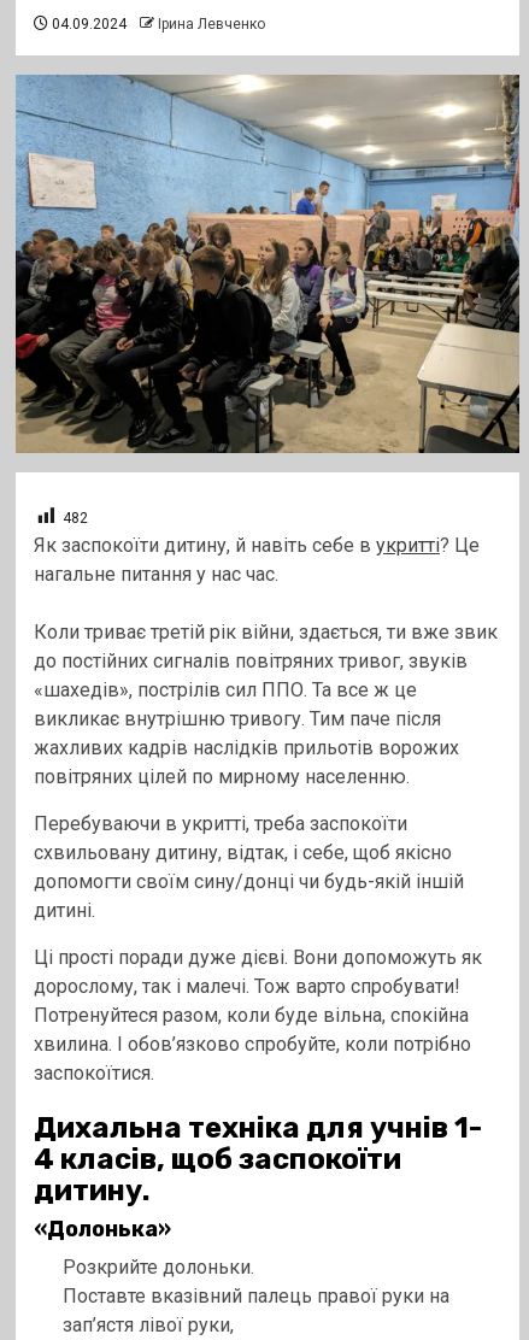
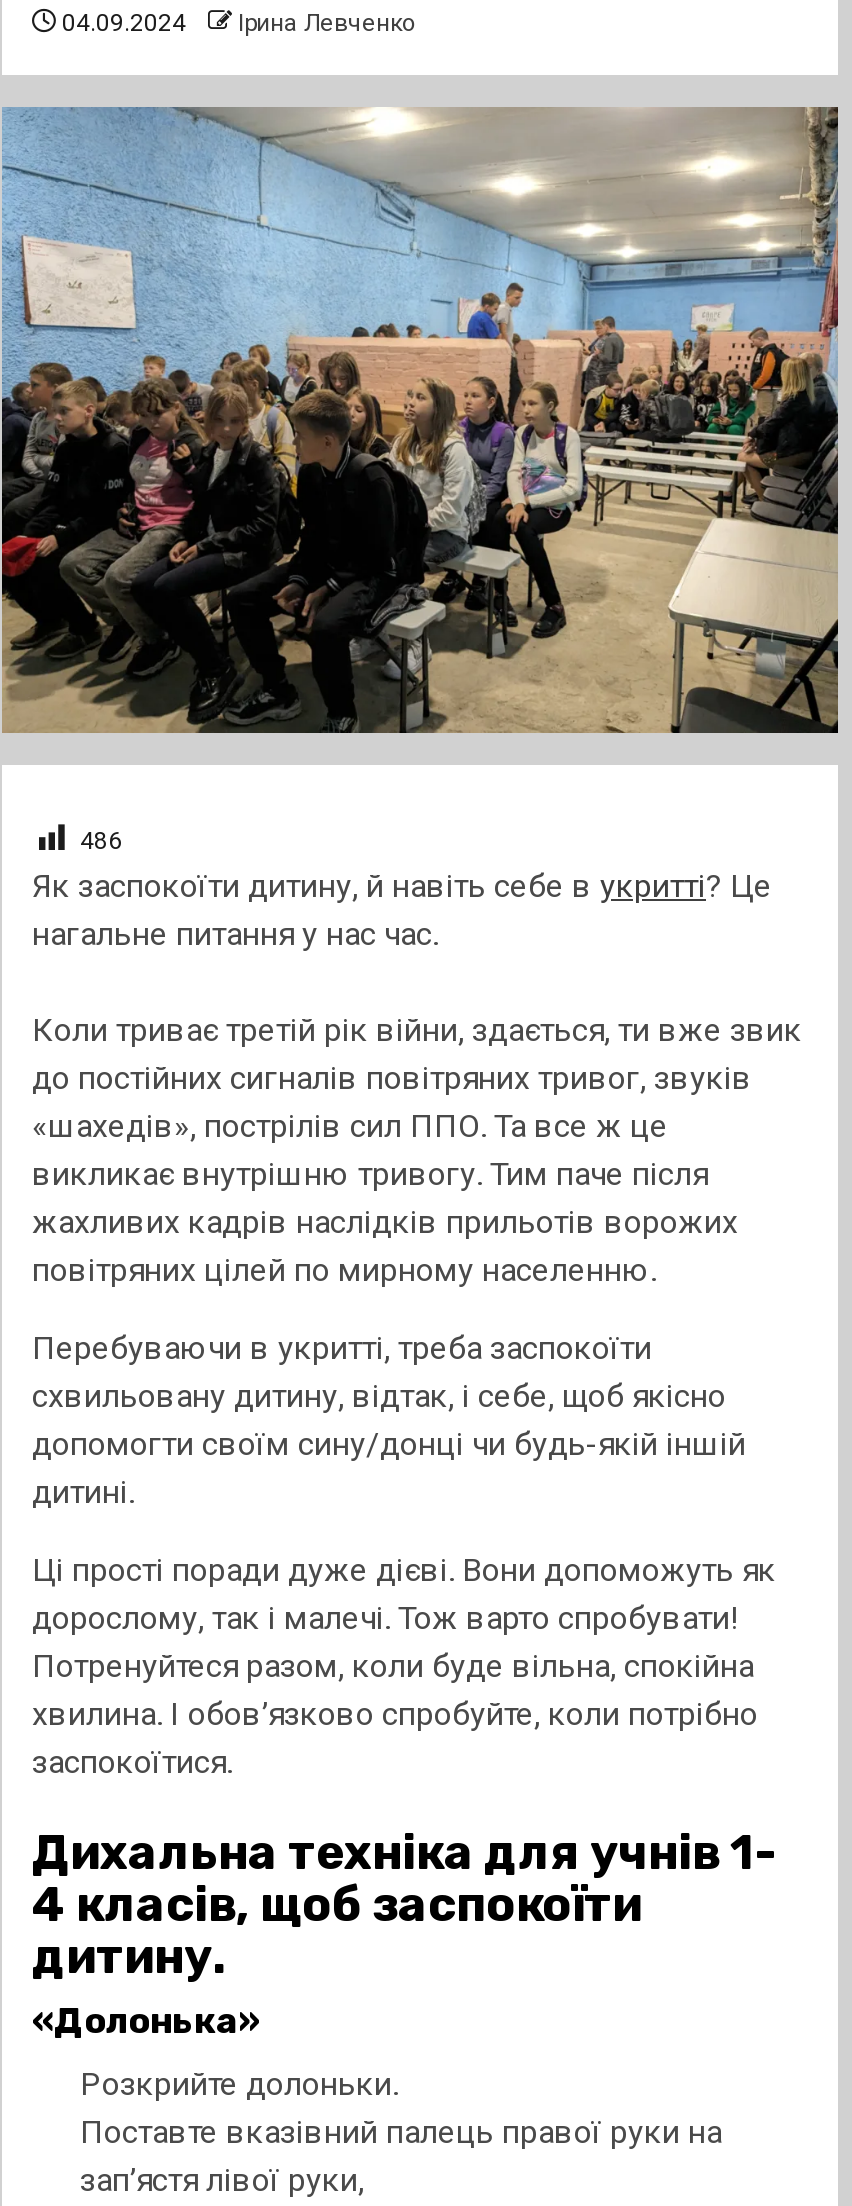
[63,509,88,526] 482 -> [80,828,122,856] 486

